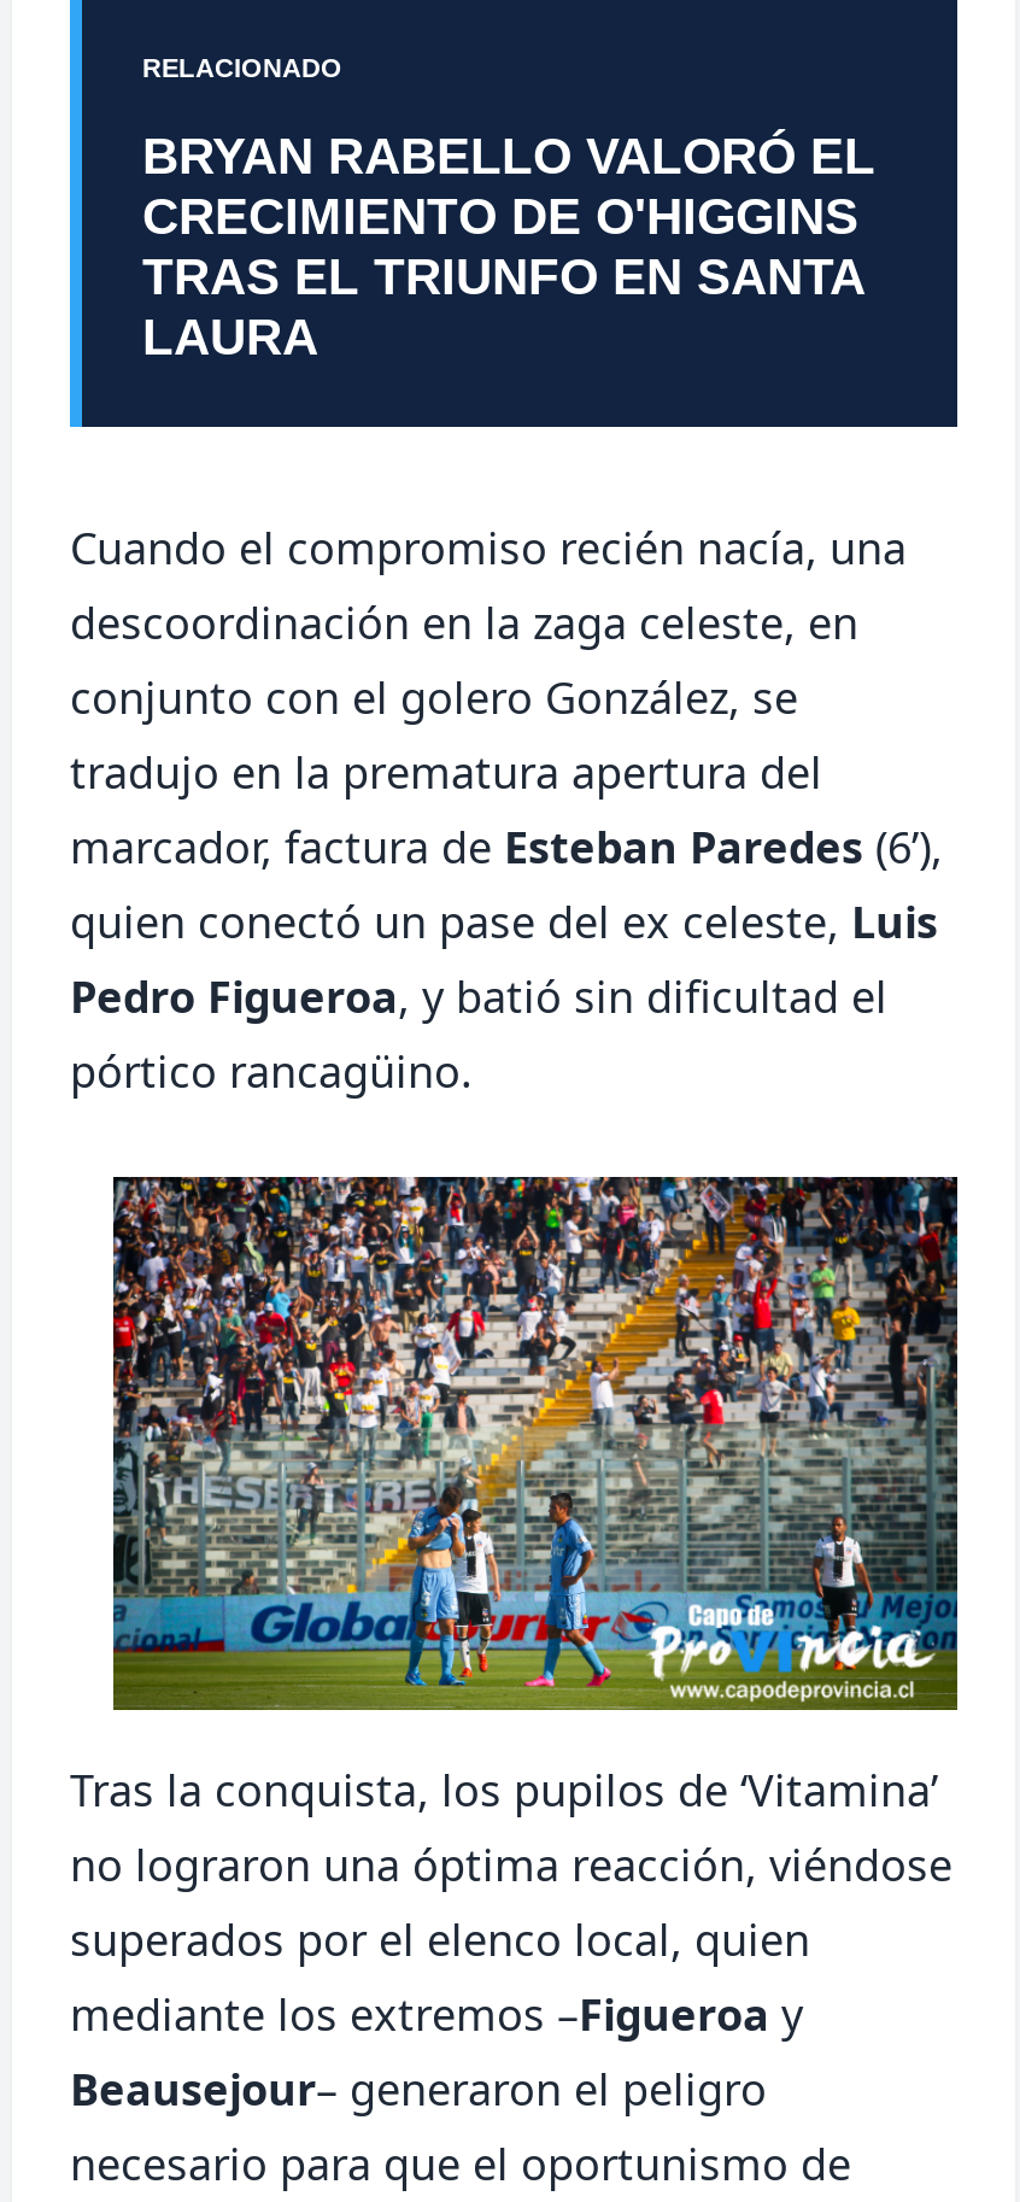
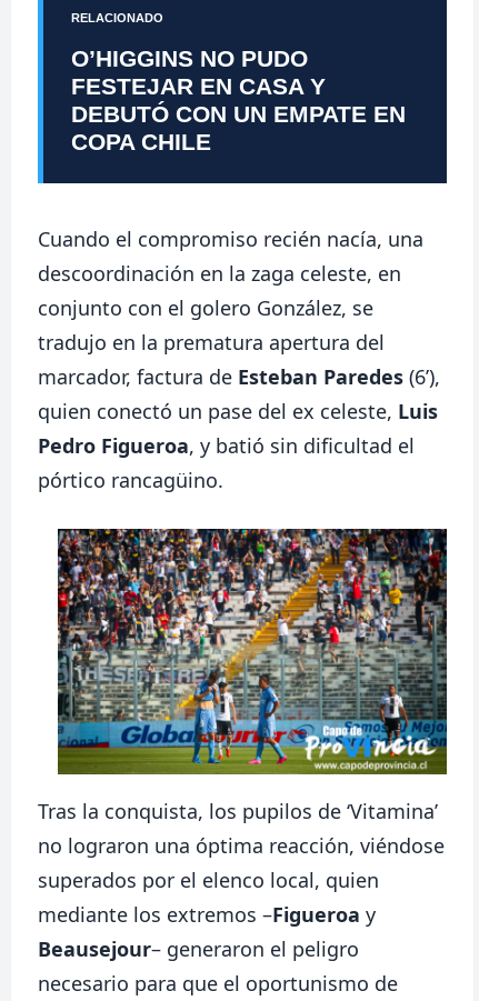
[142,128,875,364] BRYAN RABELLO VALORÓ EL | CRECIMIENTO DE O'HIGGINS | TRAS EL TRIUNFO EN SANTA | LAURA -> [71,46,406,154] O’HIGGINS NO PUDO | FESTEJAR EN CASA Y | DEBUTÓ CON UN EMPATE EN | COPA CHILE

